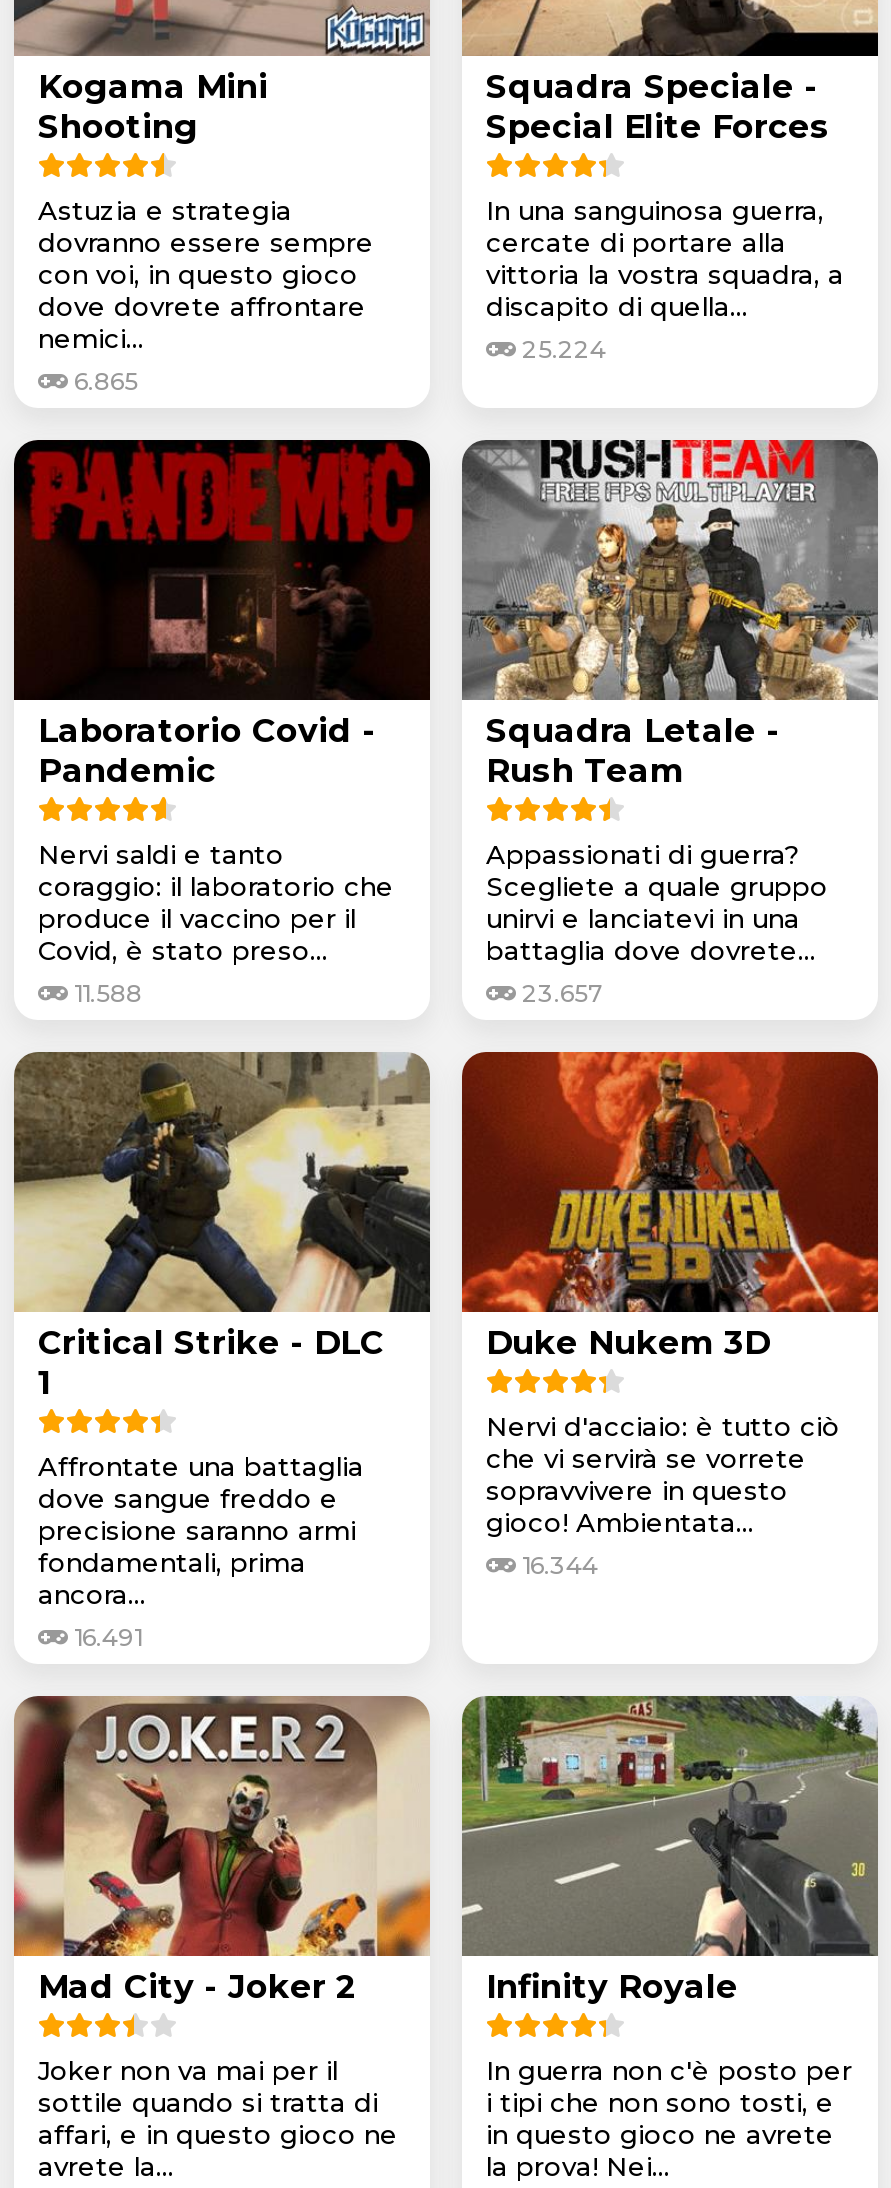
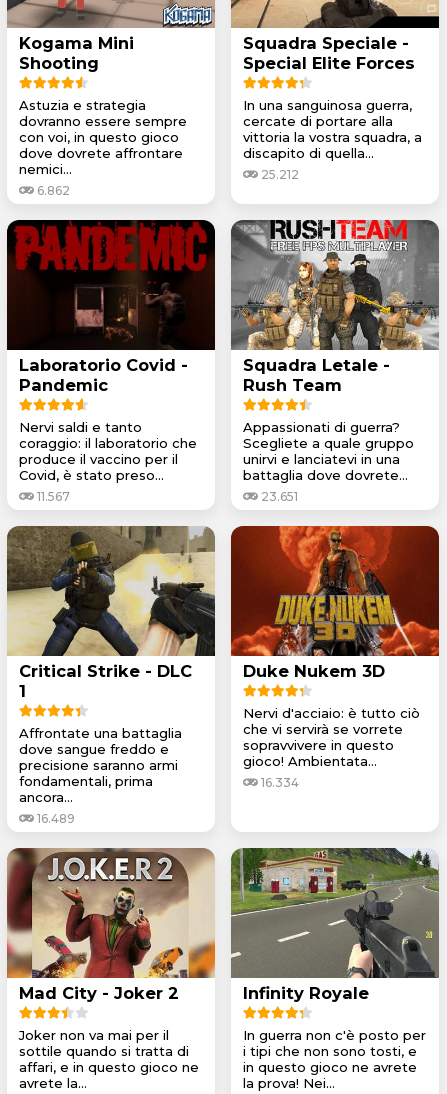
[516,333,606,363] 25.224 -> [258,166,299,181] 25.212
[68,365,138,395] 6.865 -> [34,182,70,197] 6.862
[68,977,142,1007] 11.588 -> [34,488,70,503] 11.567
[516,977,604,1007] 23.657 -> [258,488,298,503] 23.651
[516,1549,598,1579] 16.344 -> [258,774,299,789] 16.334
[68,1621,142,1651] 16.491 -> [34,810,75,825] 16.489

